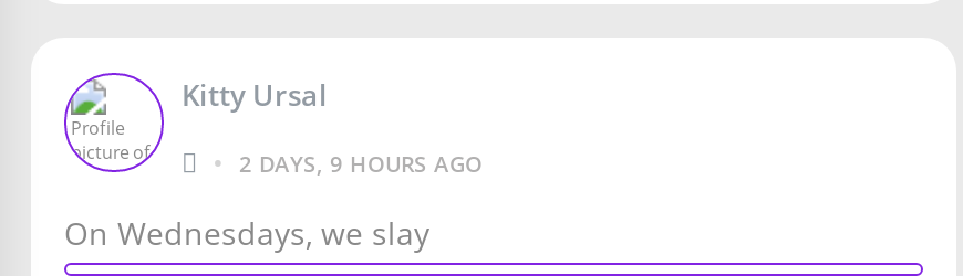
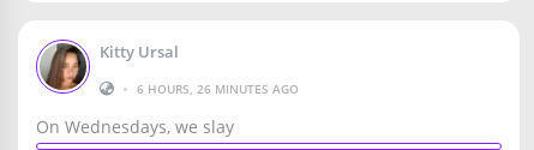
[69,77,483,183] [image] | • 2 DAYS, 9 HOURS AGO -> [38,42,299,100] [image] | • 6 HOURS, 26 MINUTES AGO

